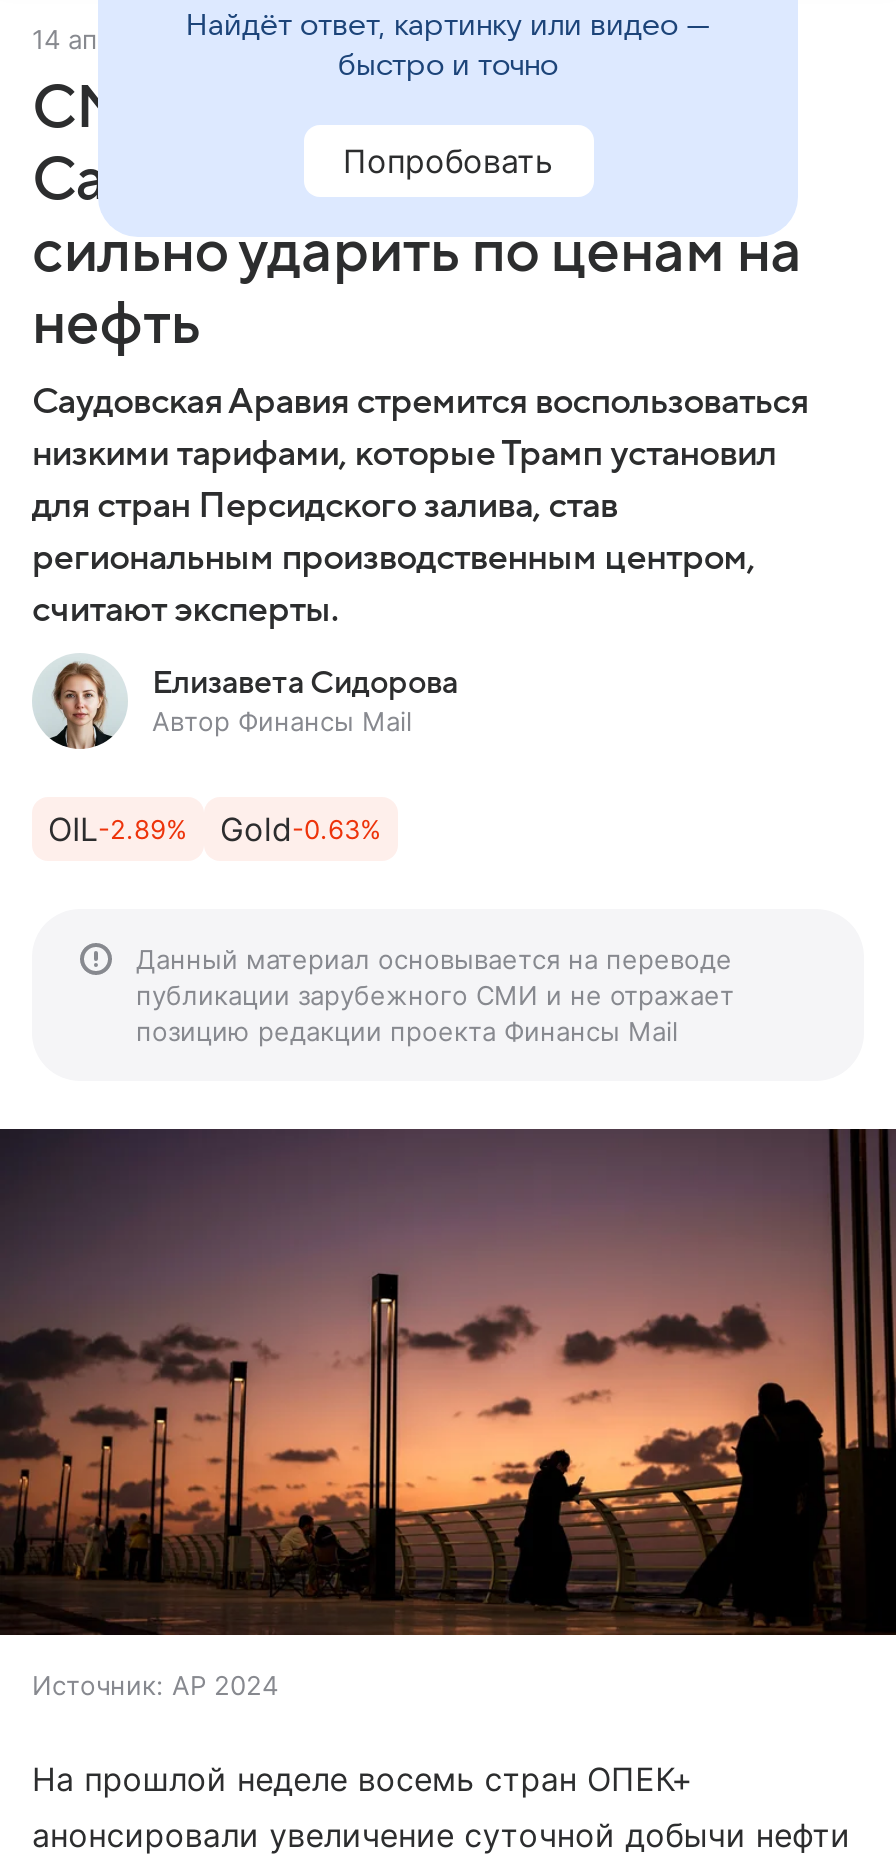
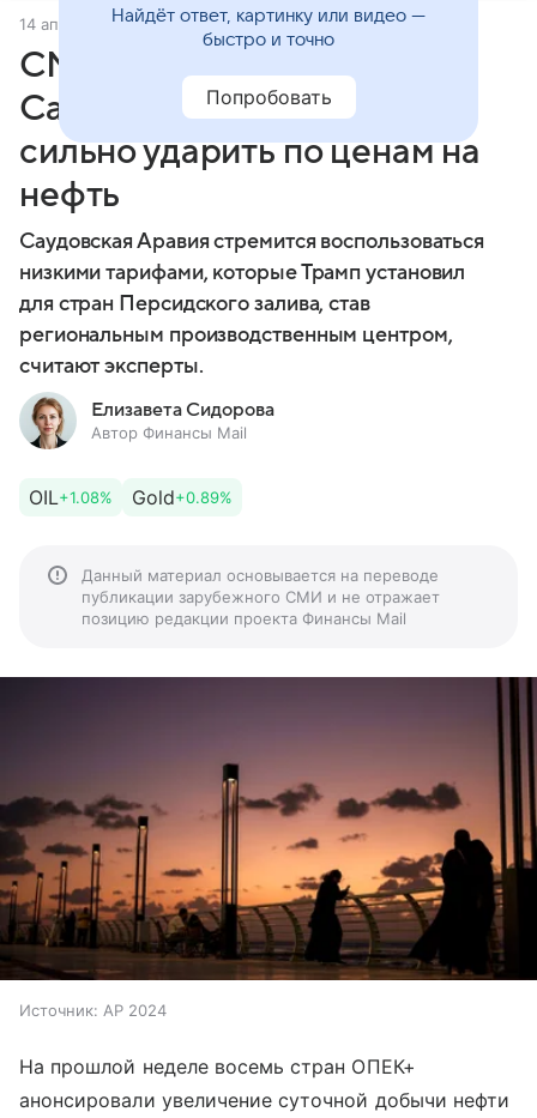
[48,809,188,849] OIL-2.89% -> [29,485,113,509] OIL+1.08%
[220,809,382,849] Gold-0.63% -> [132,485,233,509] Gold+0.89%

